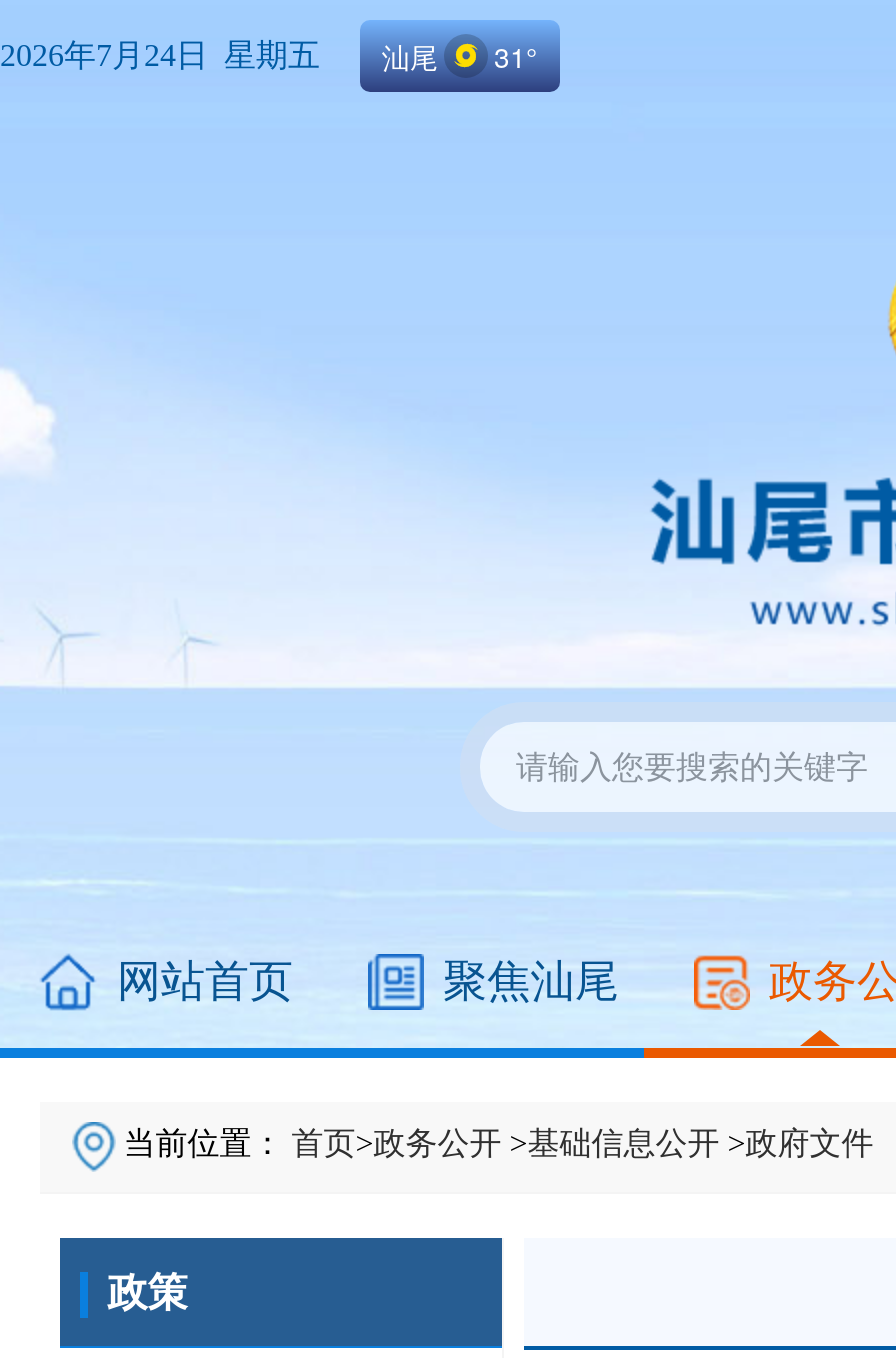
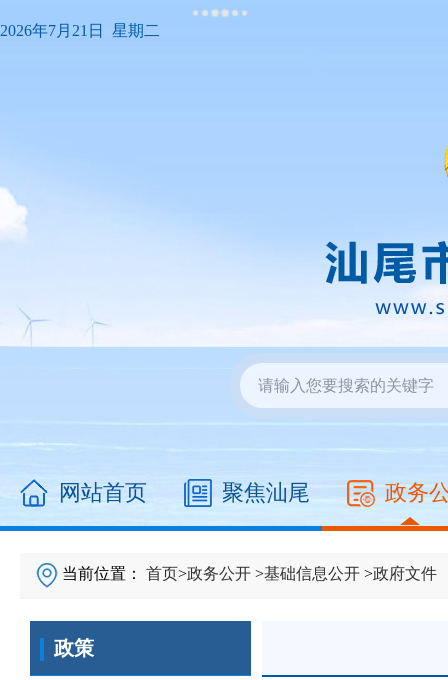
[0,36,538,76] 2026年7月24日 星期五 | 汕尾 | 31° -> [0,22,160,39] 2026年7月21日 星期二

